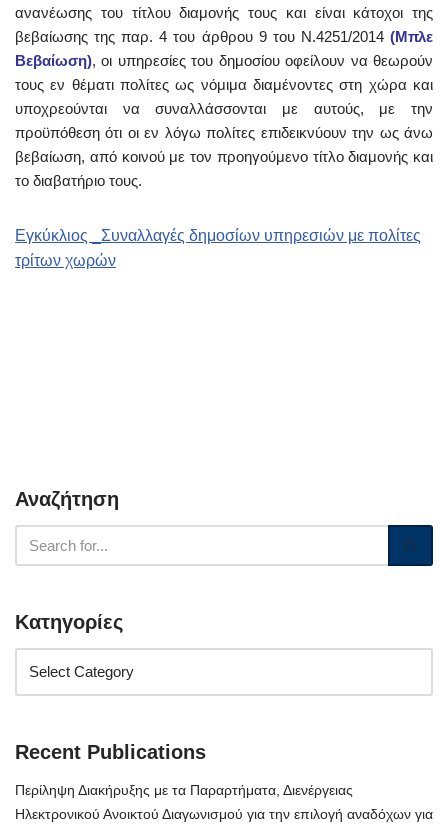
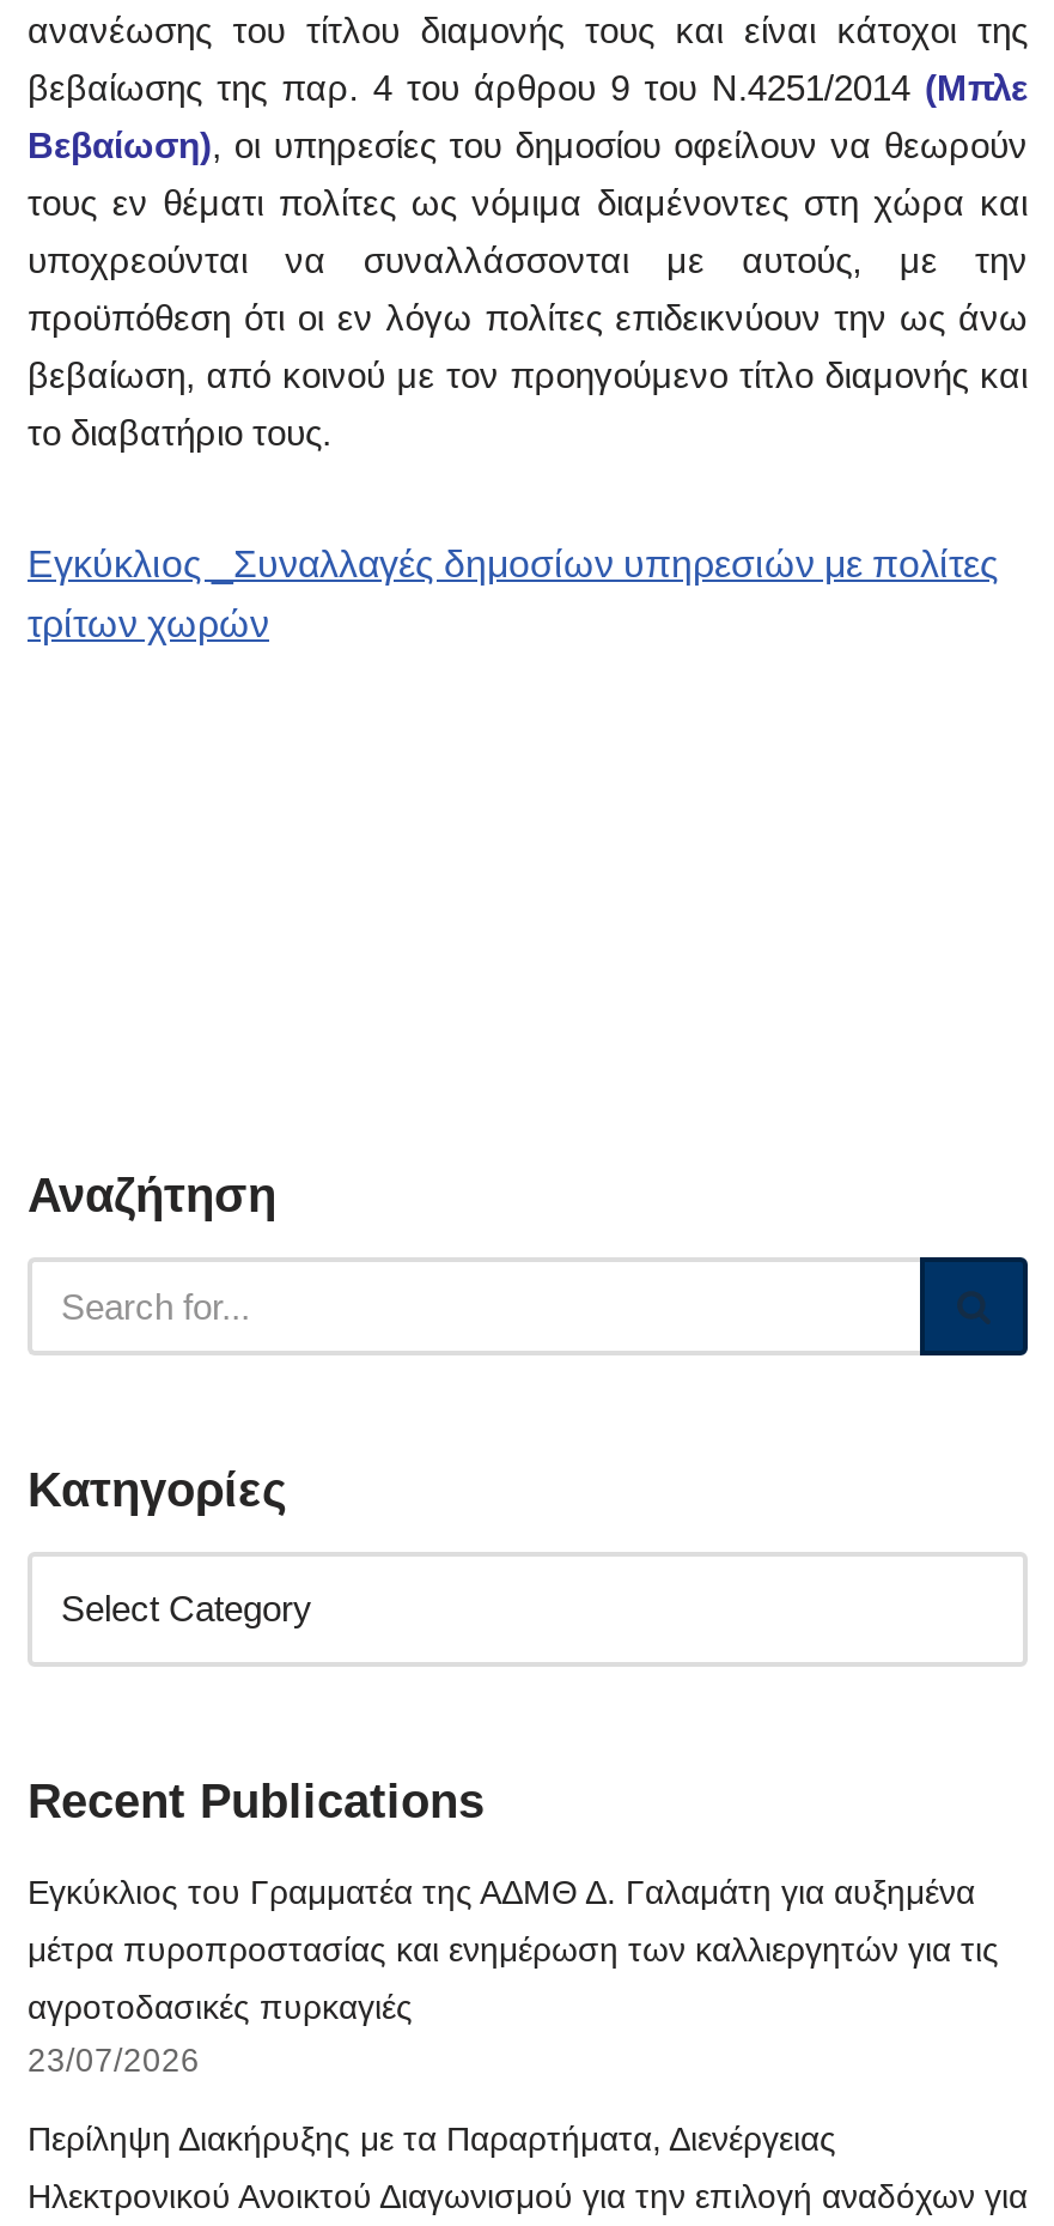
none -> [28,1873,999,2079] Εγκύκλιος του Γραμματέα της ΑΔΜΘ Δ. Γαλαμάτη για αυξημένα | μέτρα πυροπροστασίας και ενημέρωση των καλλιεργητών για τις | αγροτοδασικές πυρκαγιές | 23/07/2026

